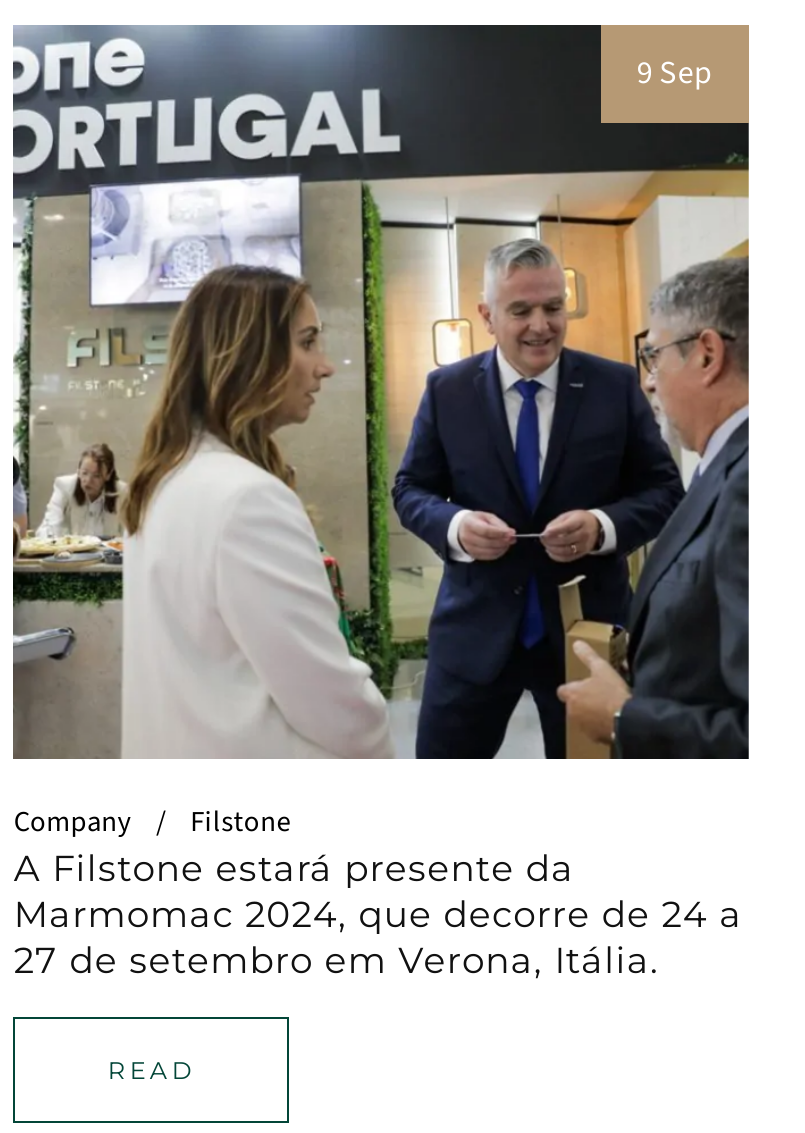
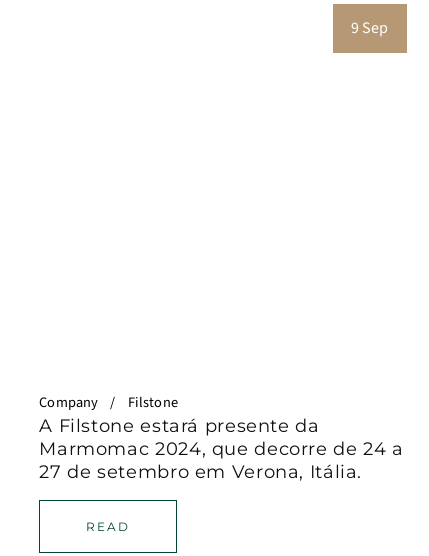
[11,22,751,762] [image] -> none

